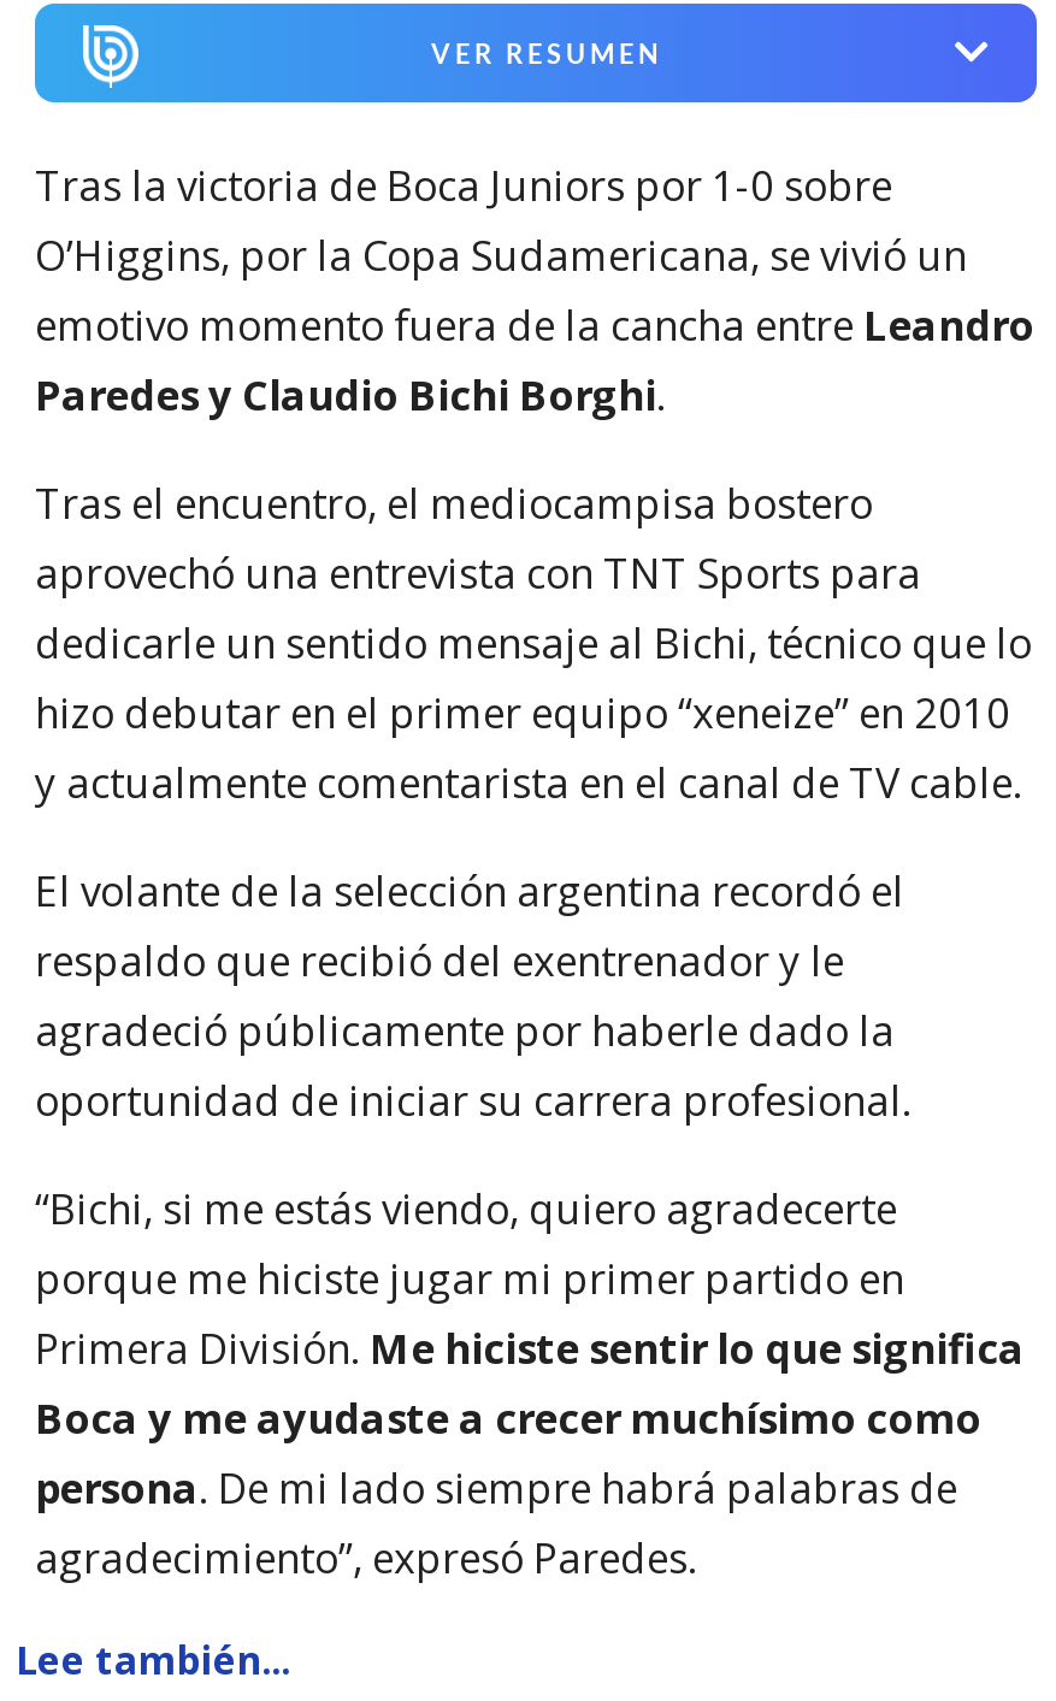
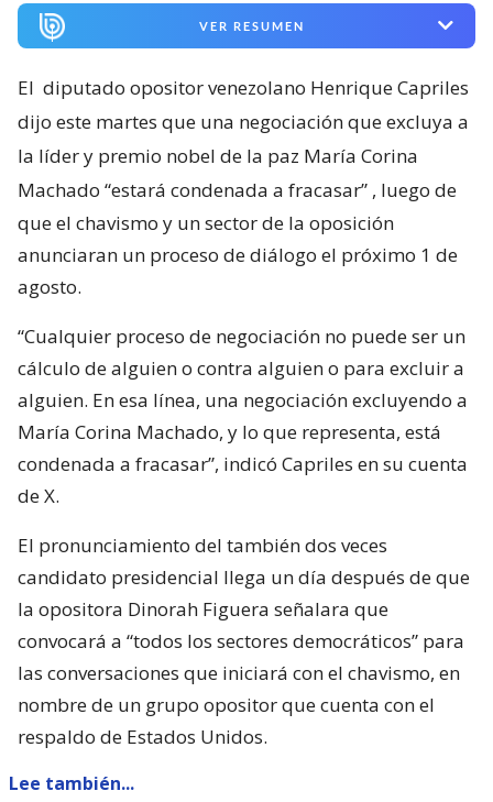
[35,157,1034,1585] Tras la victoria de Boca Juniors por 1-0 sobre | O’Higgins, por la Copa Sudamericana, se vivió un | emotivo momento fuera de la cancha entre Leandro | Paredes y Claudio Bichi Borghi. | Tras el encuentro, el mediocampisa bostero | aprovechó una entrevista con TNT Sports para | dedicarle un sentido mensaje al Bichi, técnico que lo | hizo debutar en el primer equipo “xeneize” en 2010 | y actualmente comentarista en el canal de TV cable. | El volante de la selección argentina recordó el | respaldo que recibió del exentrenador y le | agradeció públicamente por haberle dado la | oportunidad de iniciar su carrera profesional. | “Bichi, si me estás viendo, quiero agradecerte | porque me hiciste jugar mi primer partido en | Primera División. Me hiciste sentir lo que significa | Boca y me ayudaste a crecer muchísimo como | persona. De mi lado siempre habrá palabras de | agradecimiento”, expresó Paredes. -> [18,75,470,749] El diputado opositor venezolano Henrique Capriles | dijo este martes que una negociación que excluya a | la líder y premio nobel de la paz María Corina | Machado “estará condenada a fracasar” , luego de | que el chavismo y un sector de la oposición | anunciaran un proceso de diálogo el próximo 1 de | agosto. | “Cualquier proceso de negociación no puede ser un | cálculo de alguien o contra alguien o para excluir a | alguien. En esa línea, una negociación excluyendo a | María Corina Machado, y lo que representa, está | condenada a fracasar”, indicó Capriles en su cuenta | de X. | El pronunciamiento del también dos veces | candidato presidencial llega un día después de que | la opositora Dinorah Figuera señalara que | convocará a “todos los sectores democráticos” para | las conversaciones que iniciará con el chavismo, en | nombre de un grupo opositor que cuenta con el | respaldo de Estados Unidos.

